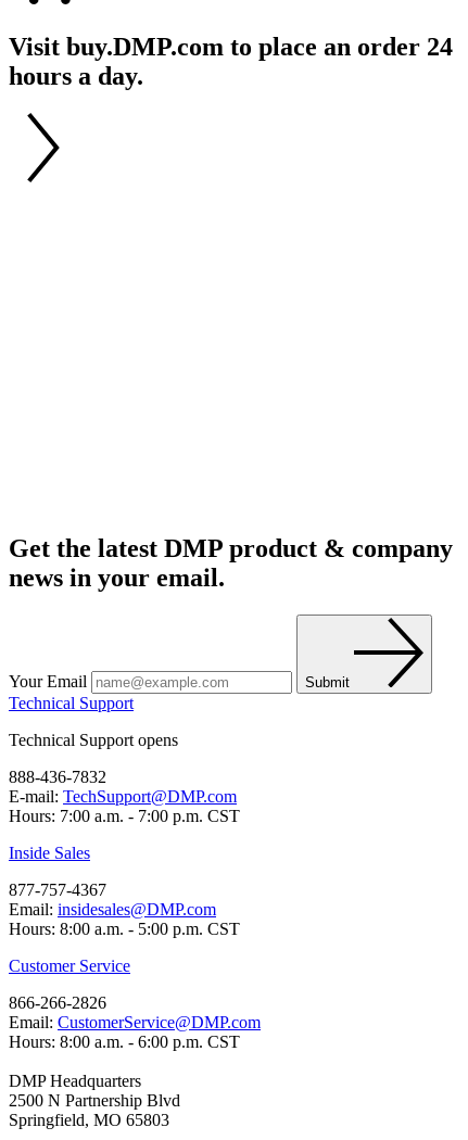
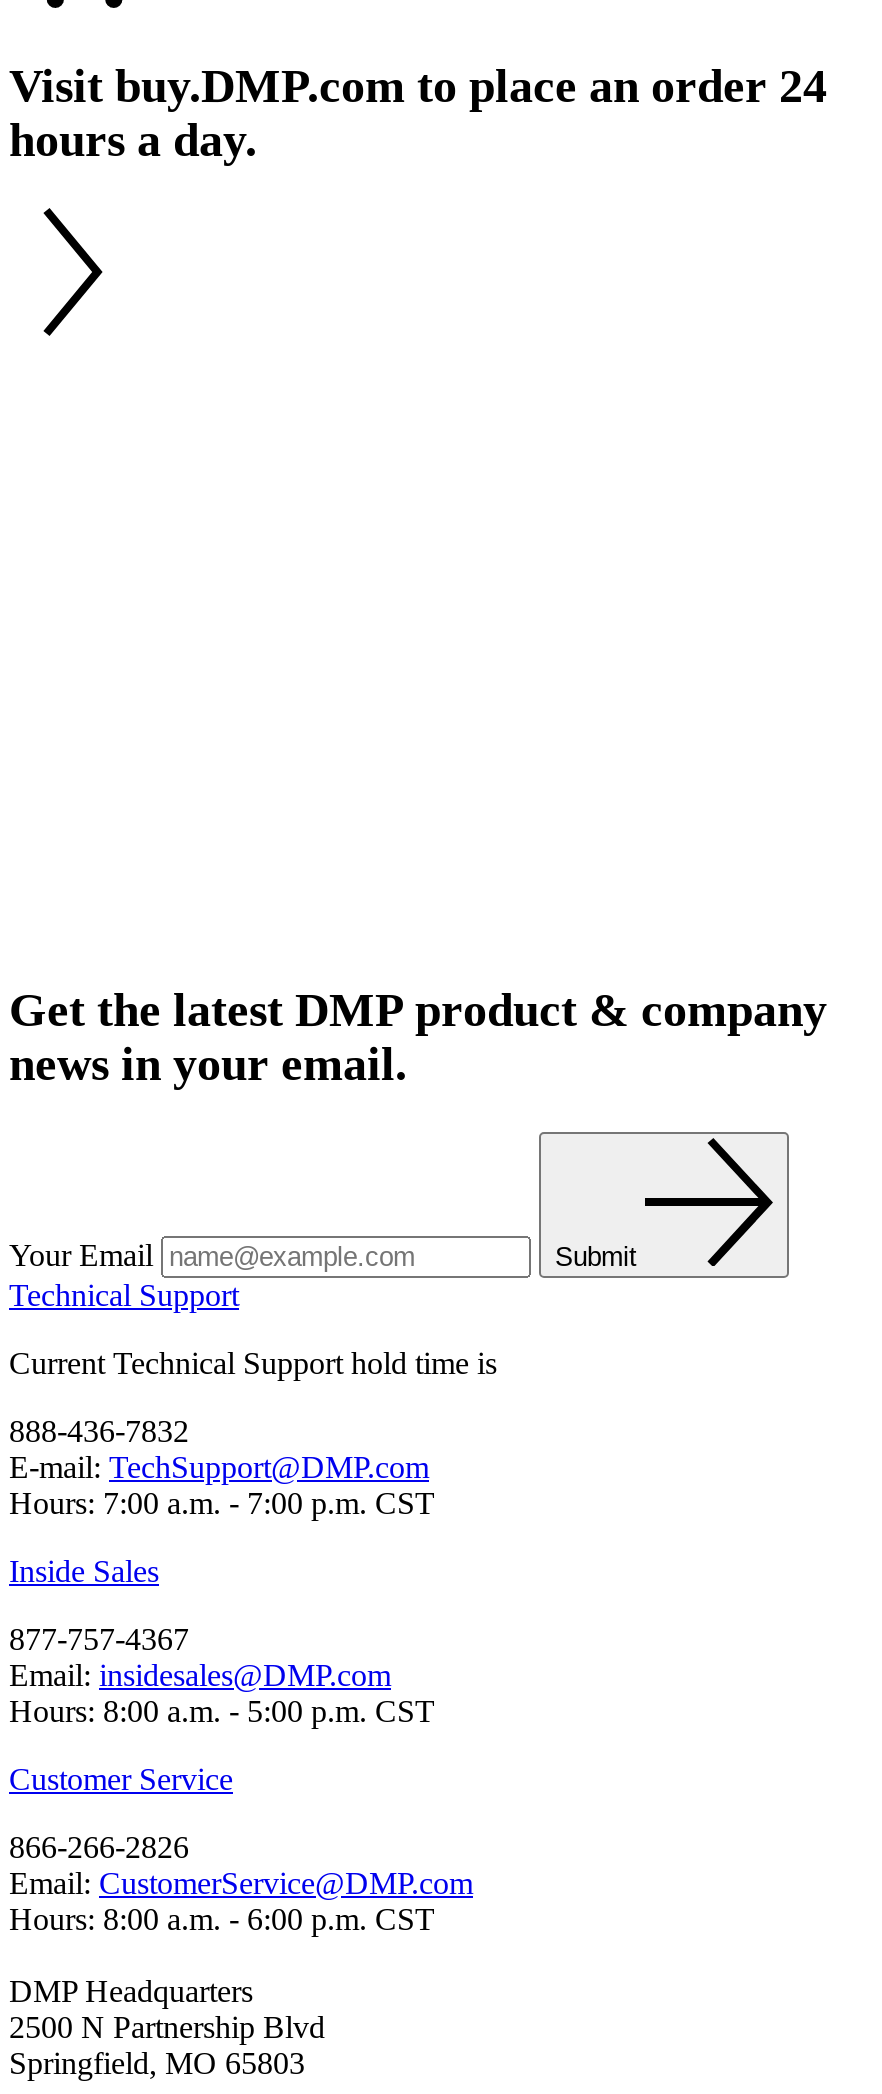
[9,730,178,749] Technical Support opens -> [9,1345,497,1379] Current Technical Support hold time is

